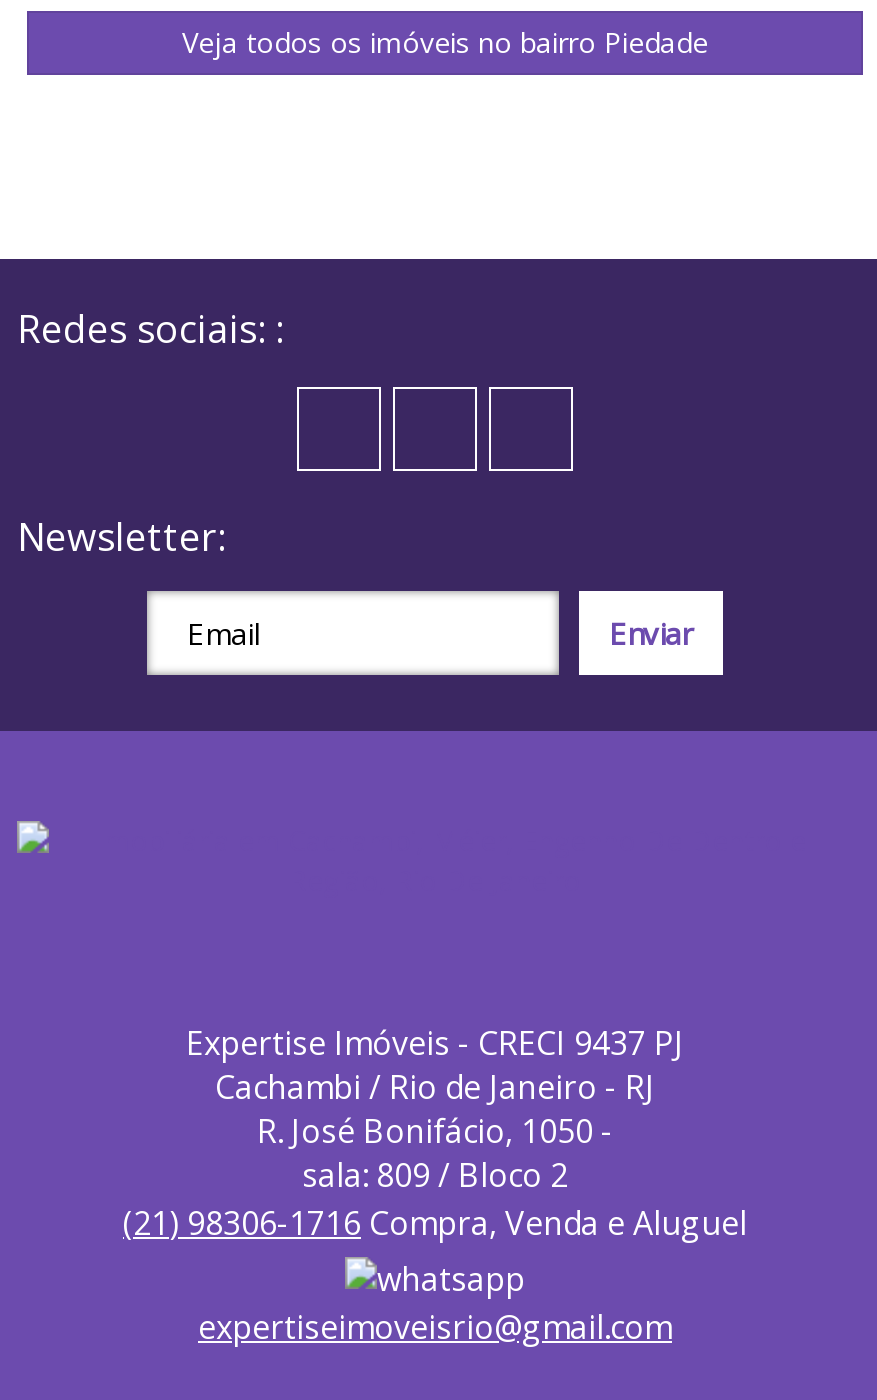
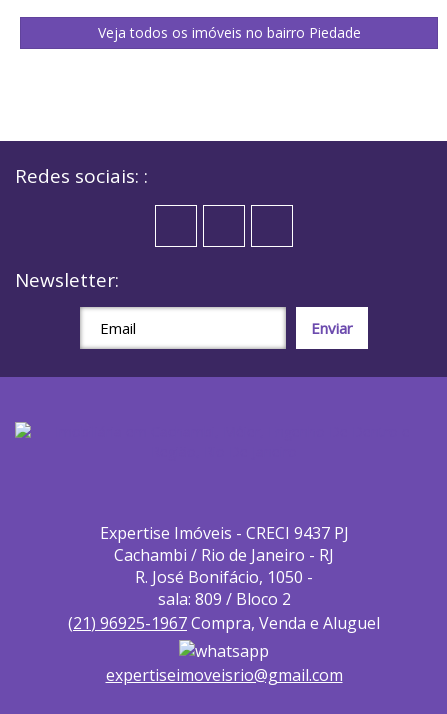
[123,1201,747,1245] (21) 98306-1716 Compra, Venda e Aluguel -> [68,612,380,634] (21) 96925-1967 Compra, Venda e Aluguel

